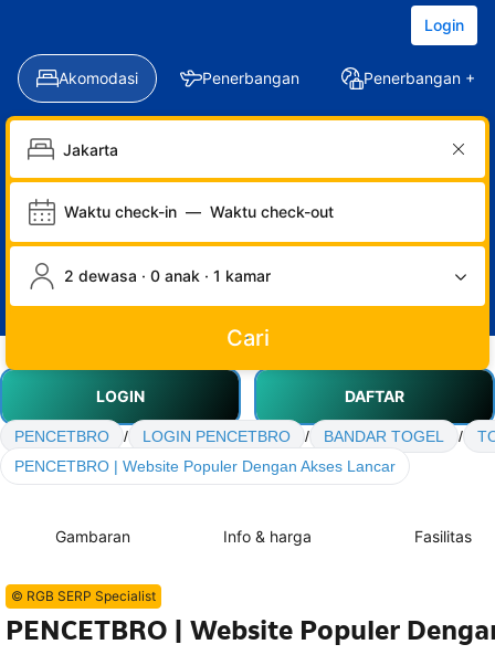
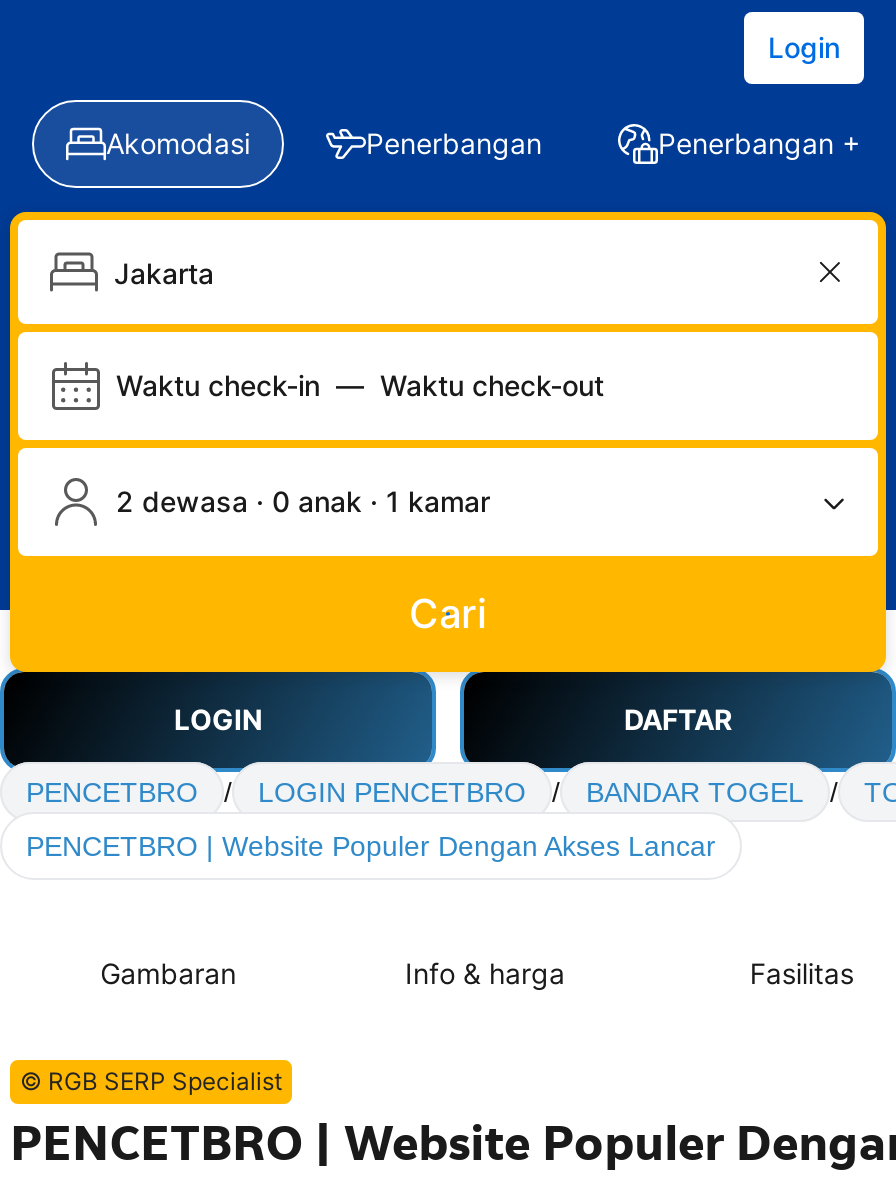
[3,369,239,422] [image] -> [6,670,434,766] [image]
[255,369,492,424] [image] -> [462,670,890,770] [image]

